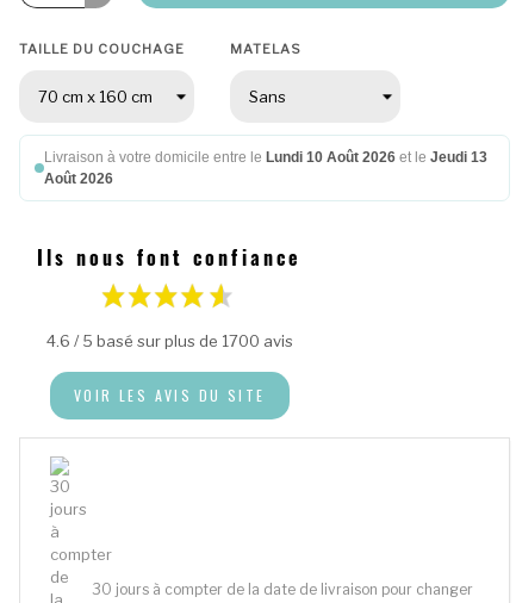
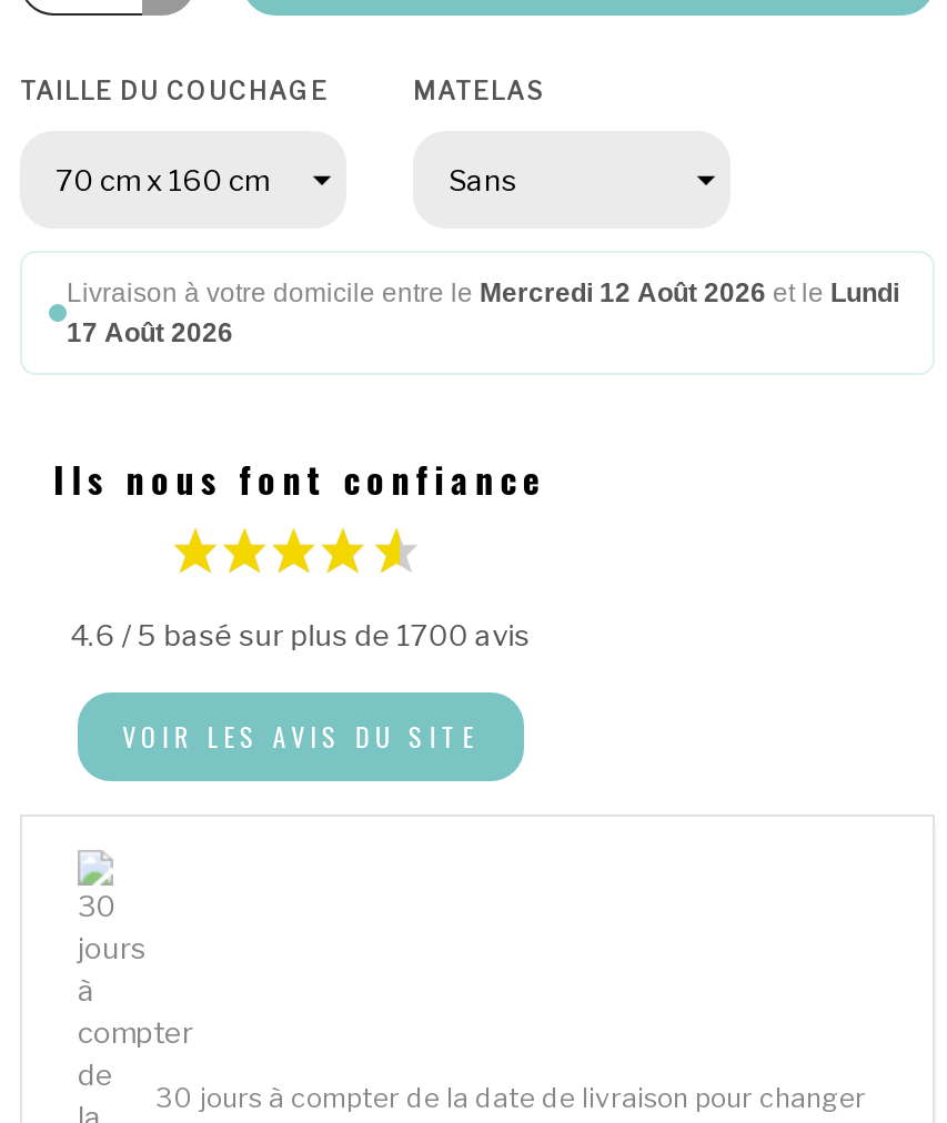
[44,149,487,187] Livraison à votre domicile entre le Lundi 10 Août 2026 et le Jeudi 13 | Août 2026 -> [67,278,899,349] Livraison à votre domicile entre le Mercredi 12 Août 2026 et le Lundi | 17 Août 2026

